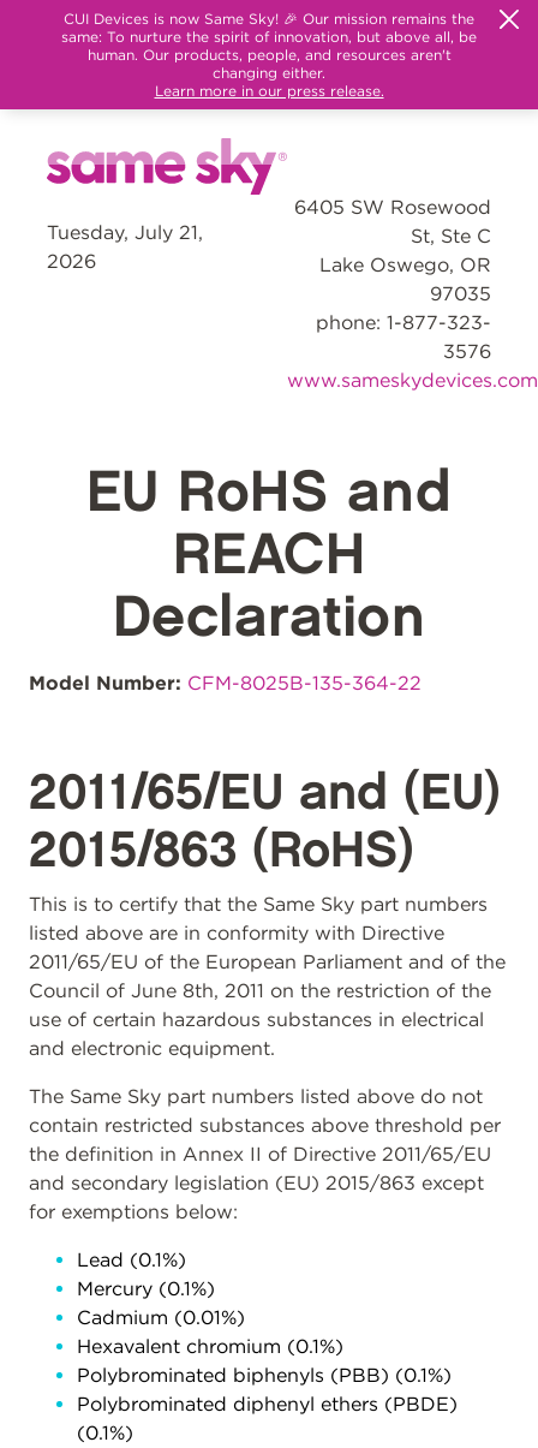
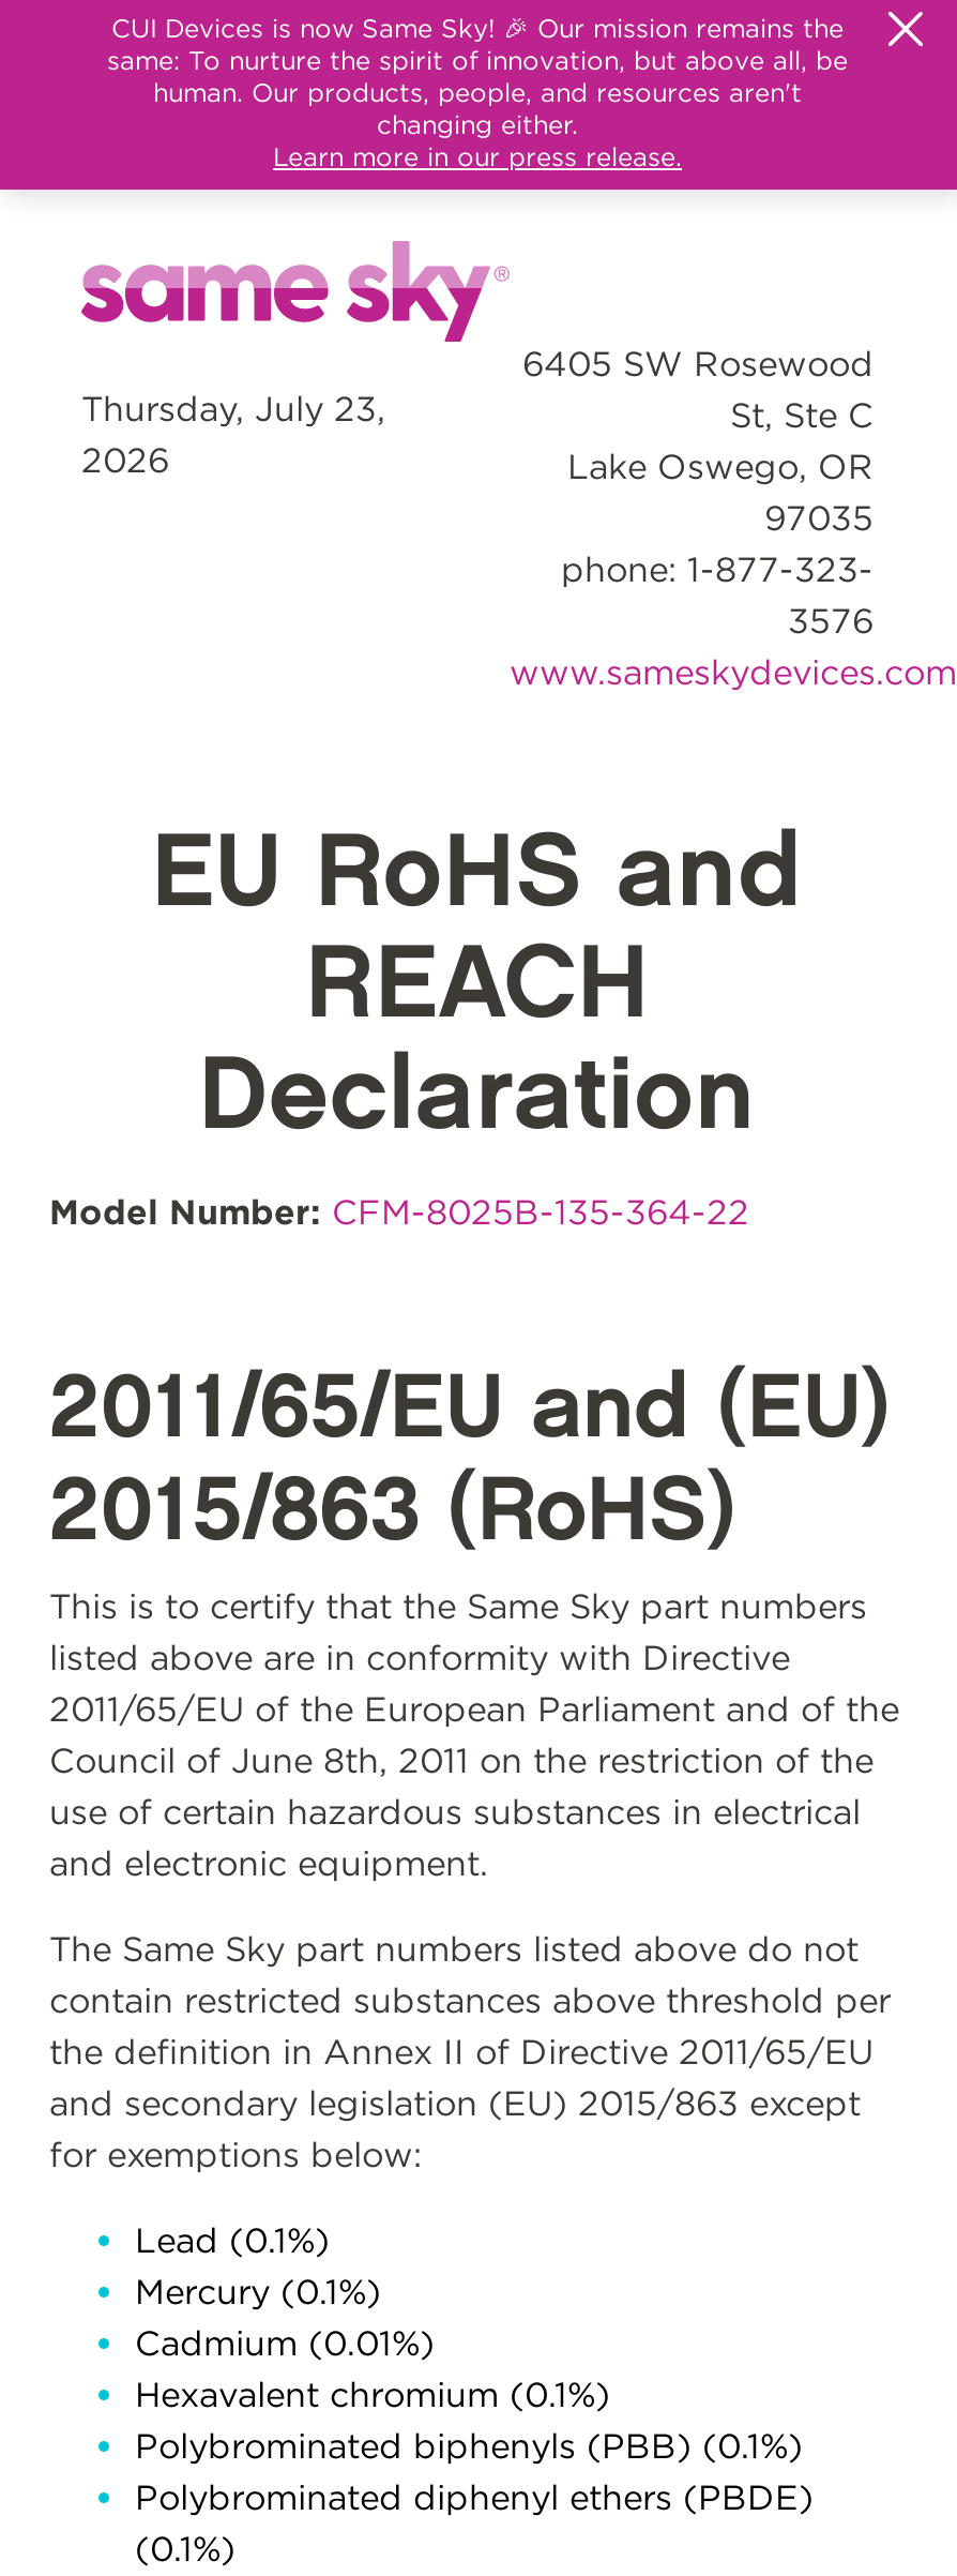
[47,221,203,244] Tuesday, July 21, -> [81,389,385,429] Thursday, July 23,

